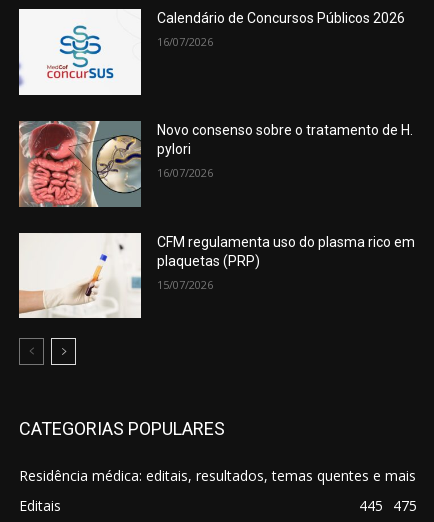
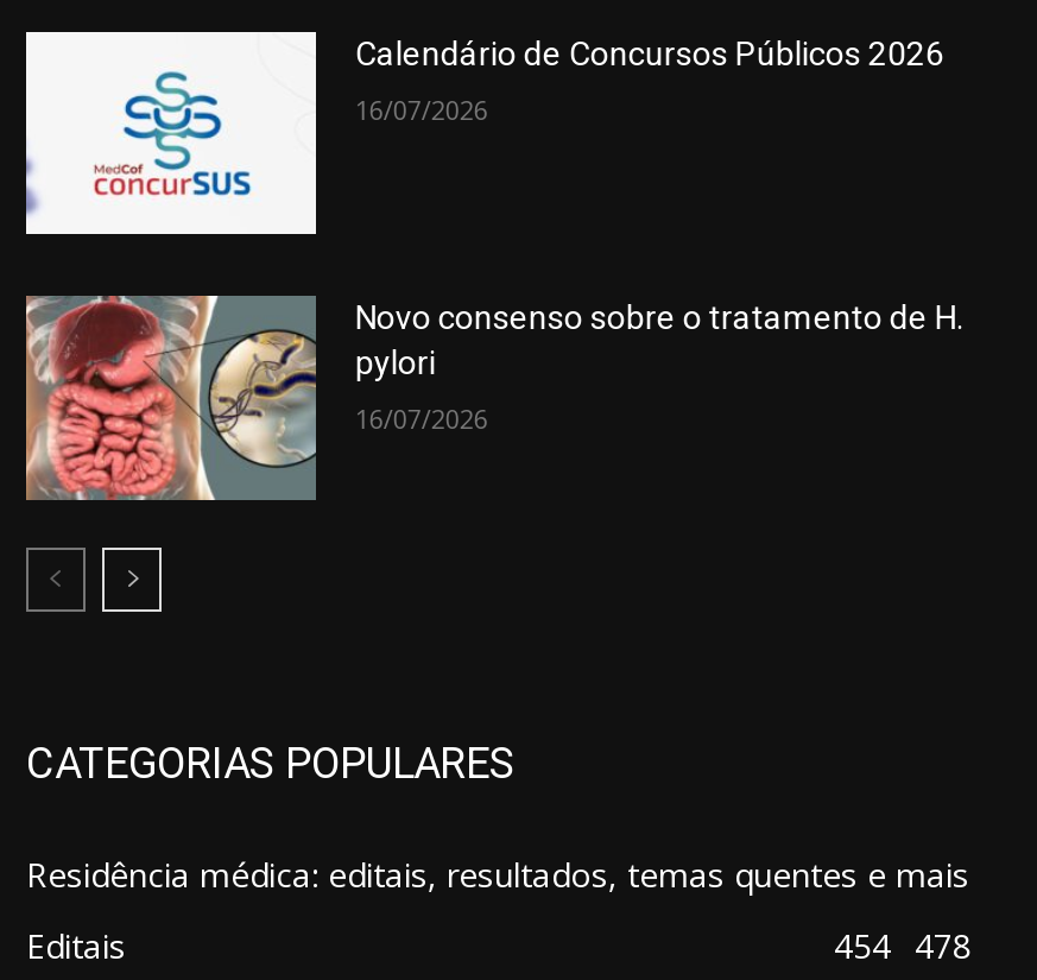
[18,232,415,318] [image] | CFM regulamenta uso do plasma rico em | plaquetas (PRP) | 15/07/2026 -> none
[359,496,383,515] 445 -> [834,922,891,967] 454
[393,496,417,515] 475 -> [915,922,972,967] 478

